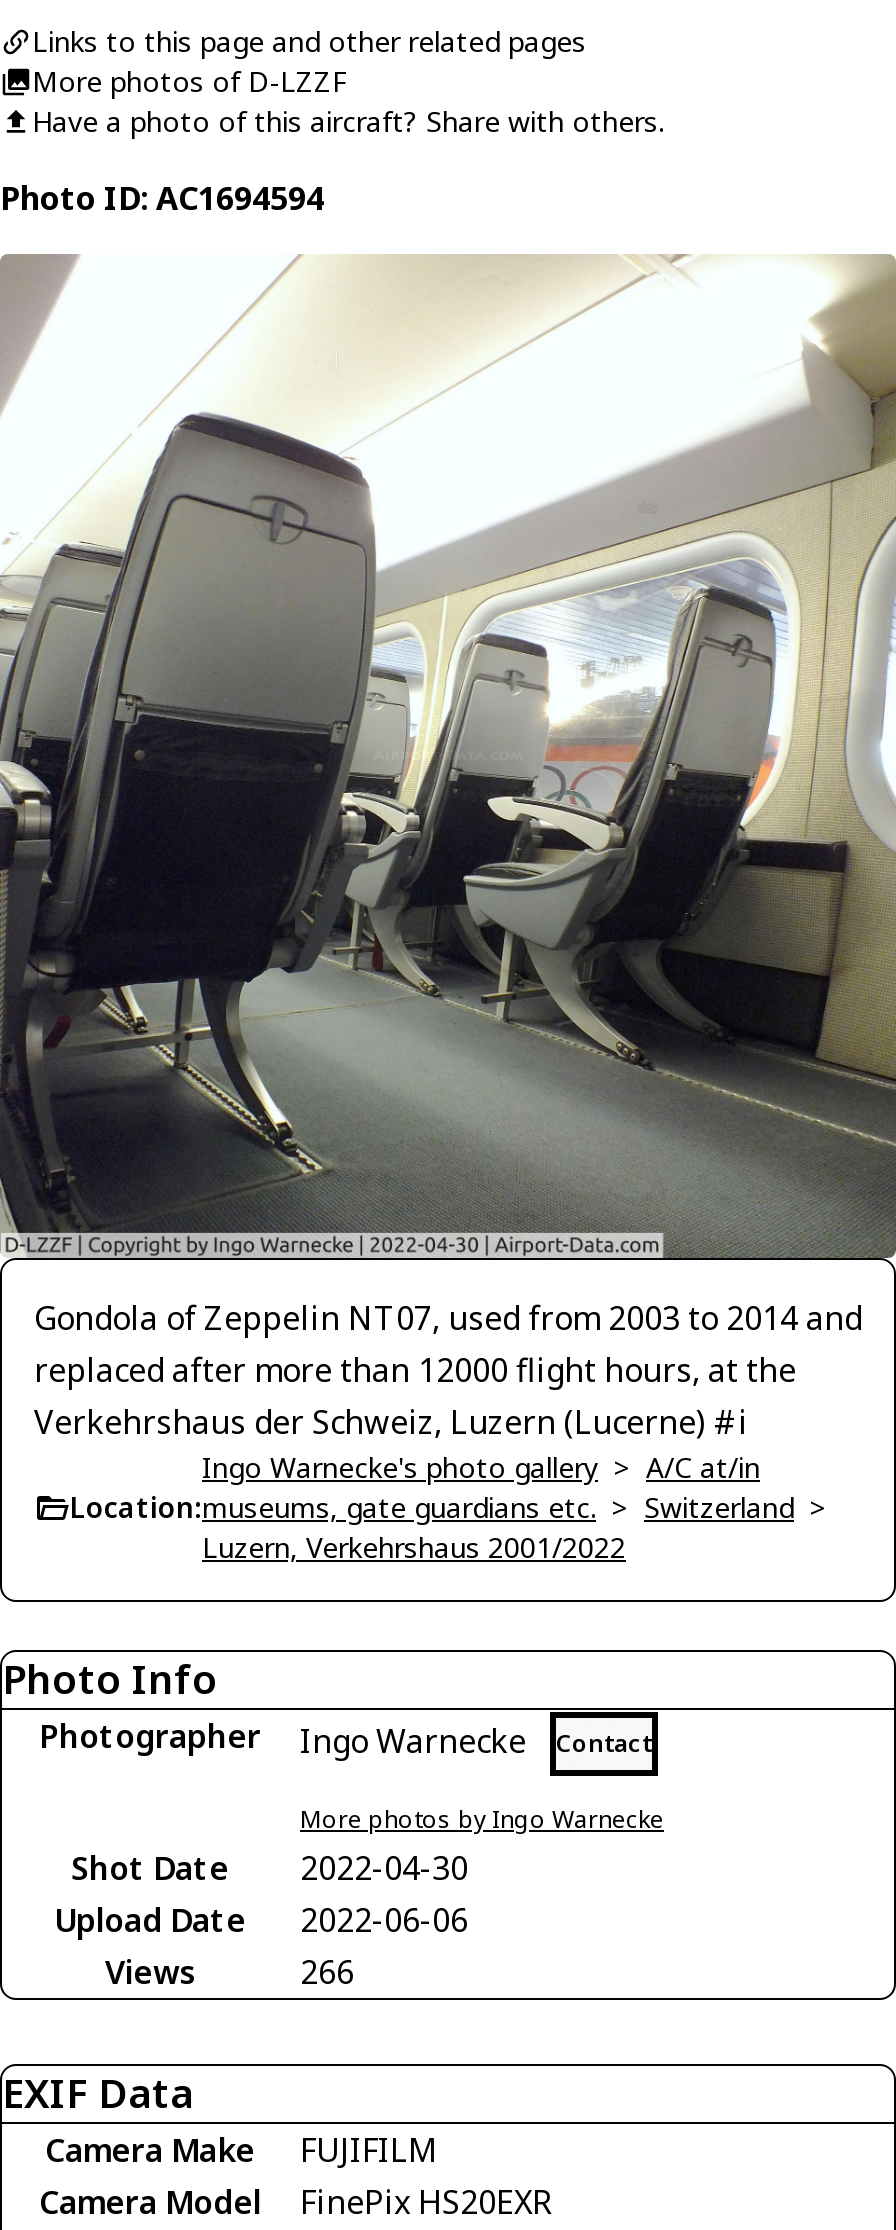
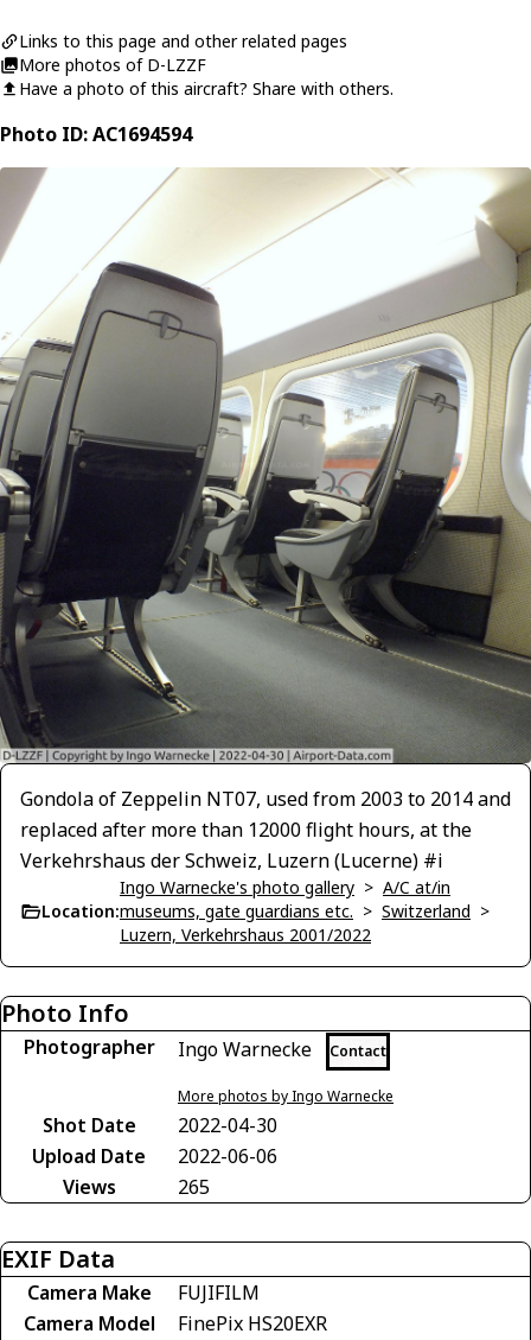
[300,1951,354,1995] 266 -> [178,1174,210,1200] 265

